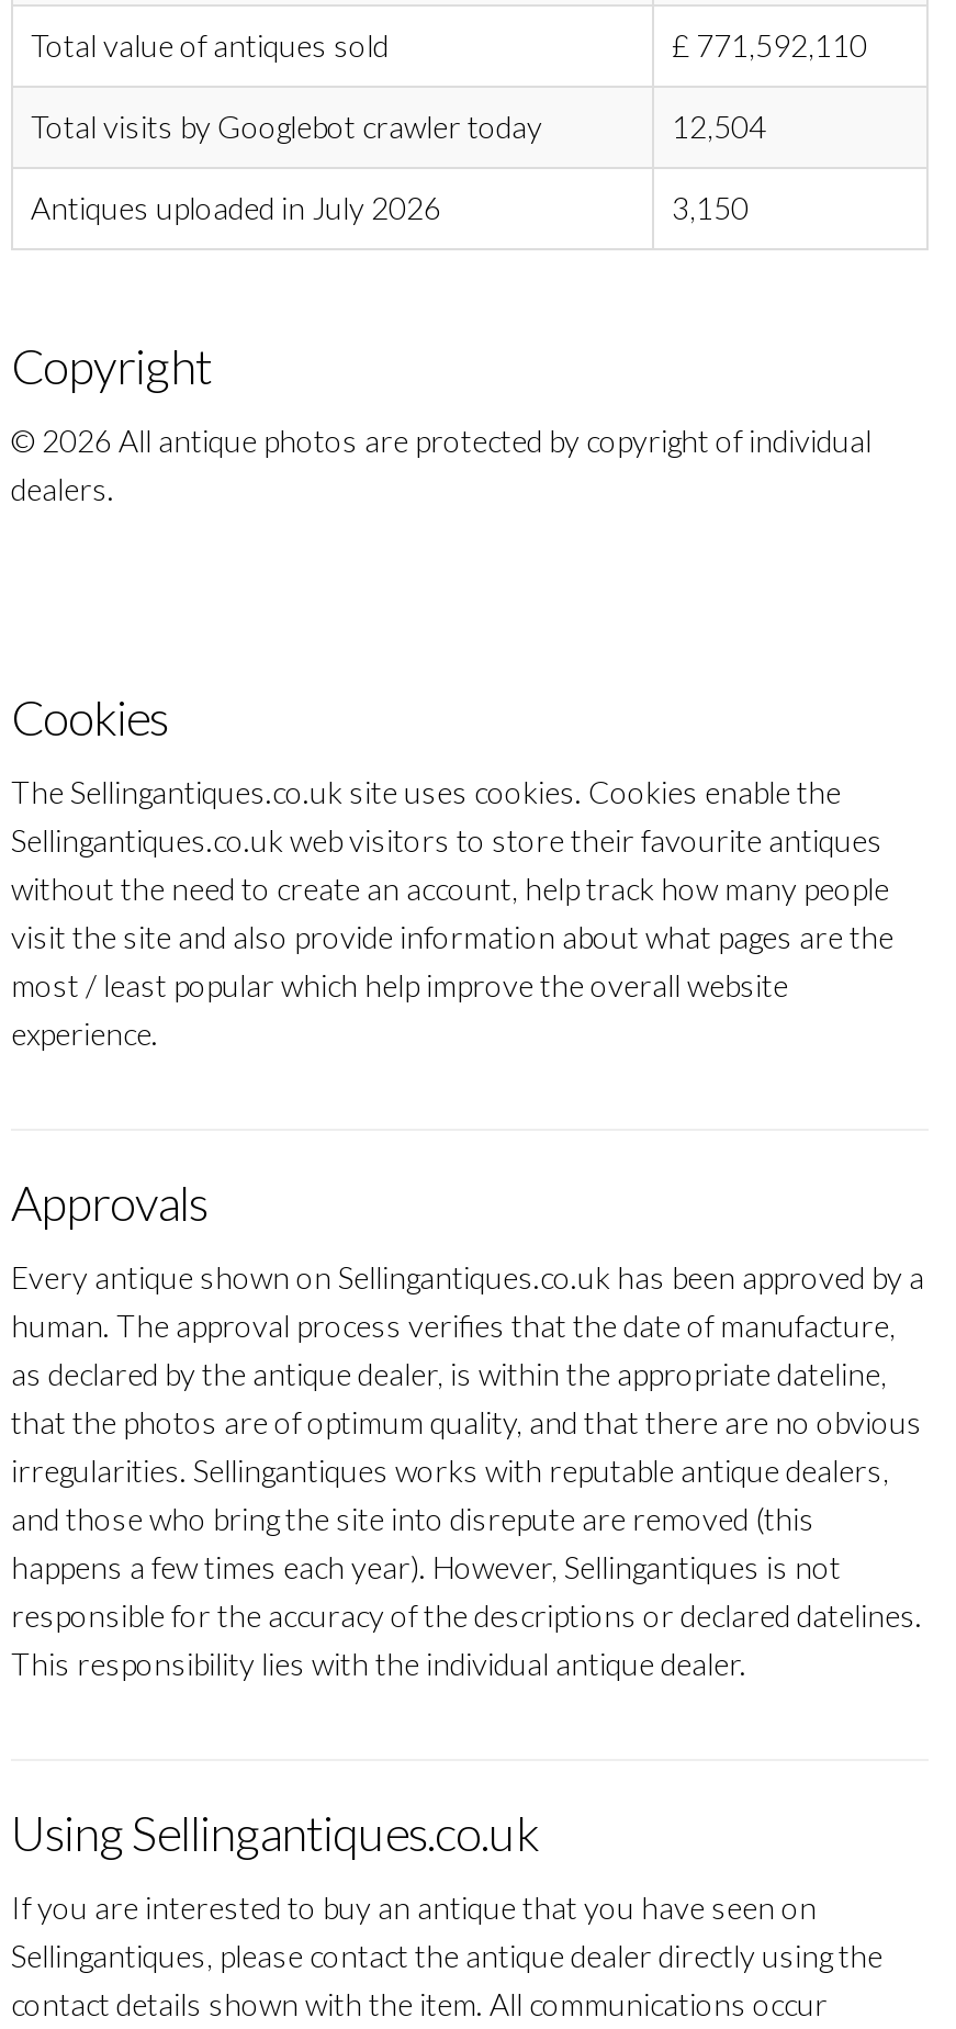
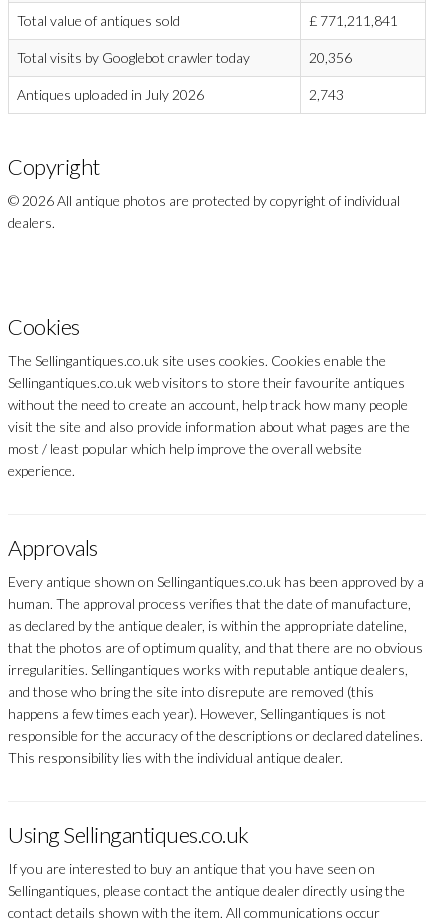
[672,27,867,64] £771,592,110 -> [309,12,398,29] £771,211,841
[672,108,766,145] 12,504 -> [309,49,352,66] 20,356
[672,189,749,227] 3,150 -> [309,86,344,103] 2,743

